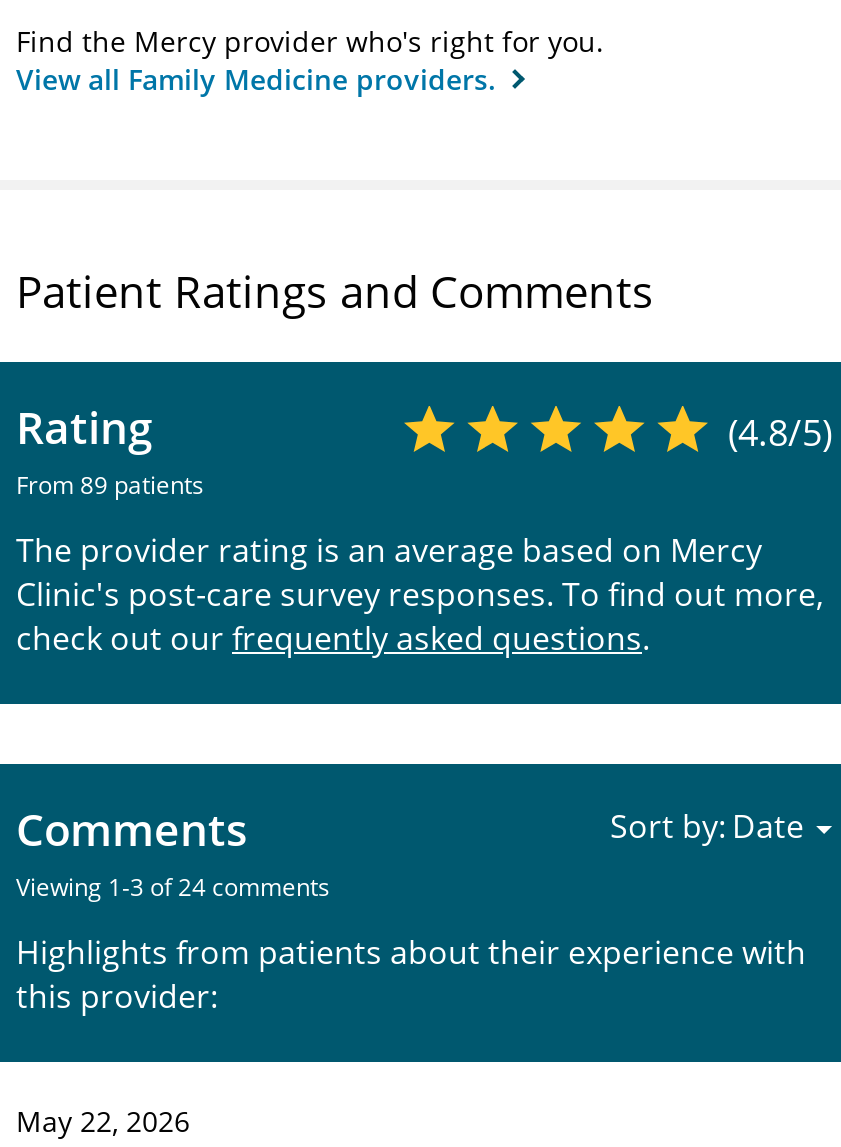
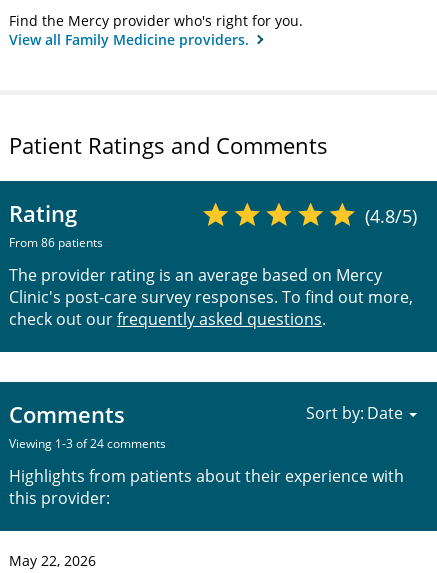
[16,468,204,502] From 89 patients -> [9,234,103,251] From 86 patients

